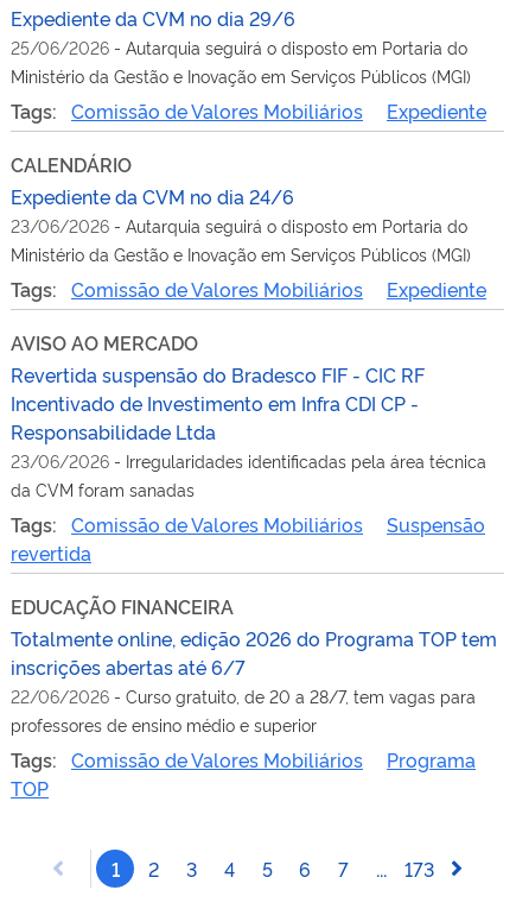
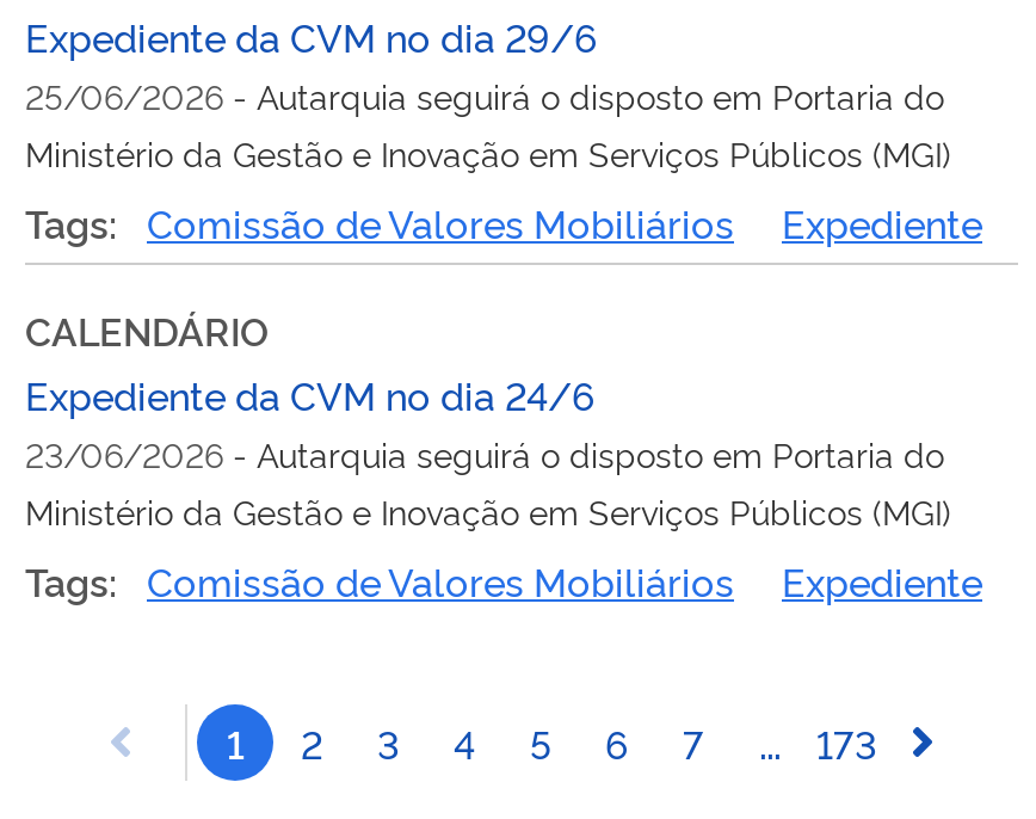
[11,330,497,801] AVISO AO MERCADO | Revertida suspensão do Bradesco FIF - CIC RF | Incentivado de Investimento em Infra CDI CP - | Responsabilidade Ltda | 23/06/2026 - Irregularidades identificadas pela área técnica | da CVM foram sanadas | Tags: Comissão de Valores Mobiliários | Suspensão | revertida | EDUCAÇÃO FINANCEIRA | Totalmente online, edição 2026 do Programa TOP tem | inscrições abertas até 6/7 | 22/06/2026 - Curso gratuito, de 20 a 28/7, tem vagas para | professores de ensino médio e superior | Tags: Comissão de Valores Mobiliários | Programa | TOP -> none

